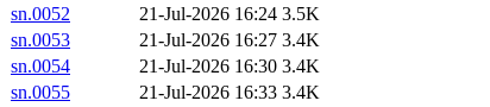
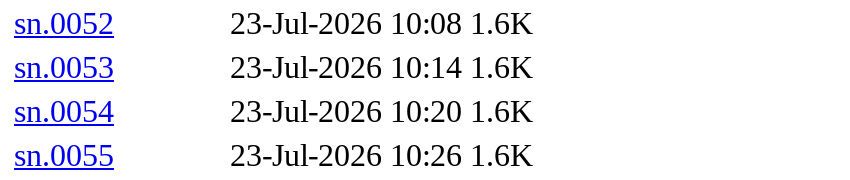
[139,4,320,24] 21-Jul-2026 16:24 3.5K -> [230,7,534,41] 23-Jul-2026 10:08 1.6K
[139,30,320,50] 21-Jul-2026 16:27 3.4K -> [230,51,534,85] 23-Jul-2026 10:14 1.6K
[139,56,320,77] 21-Jul-2026 16:30 3.4K -> [230,95,534,129] 23-Jul-2026 10:20 1.6K
[139,83,320,103] 21-Jul-2026 16:33 3.4K -> [230,139,534,173] 23-Jul-2026 10:26 1.6K

